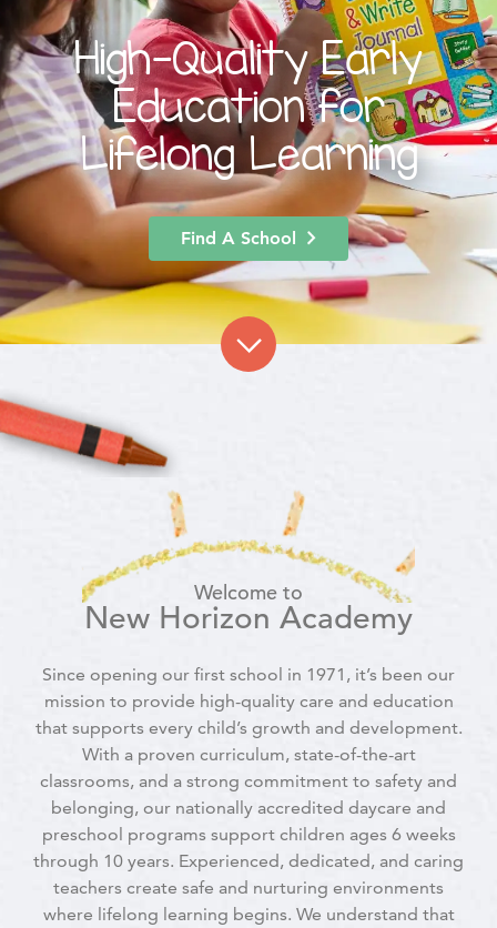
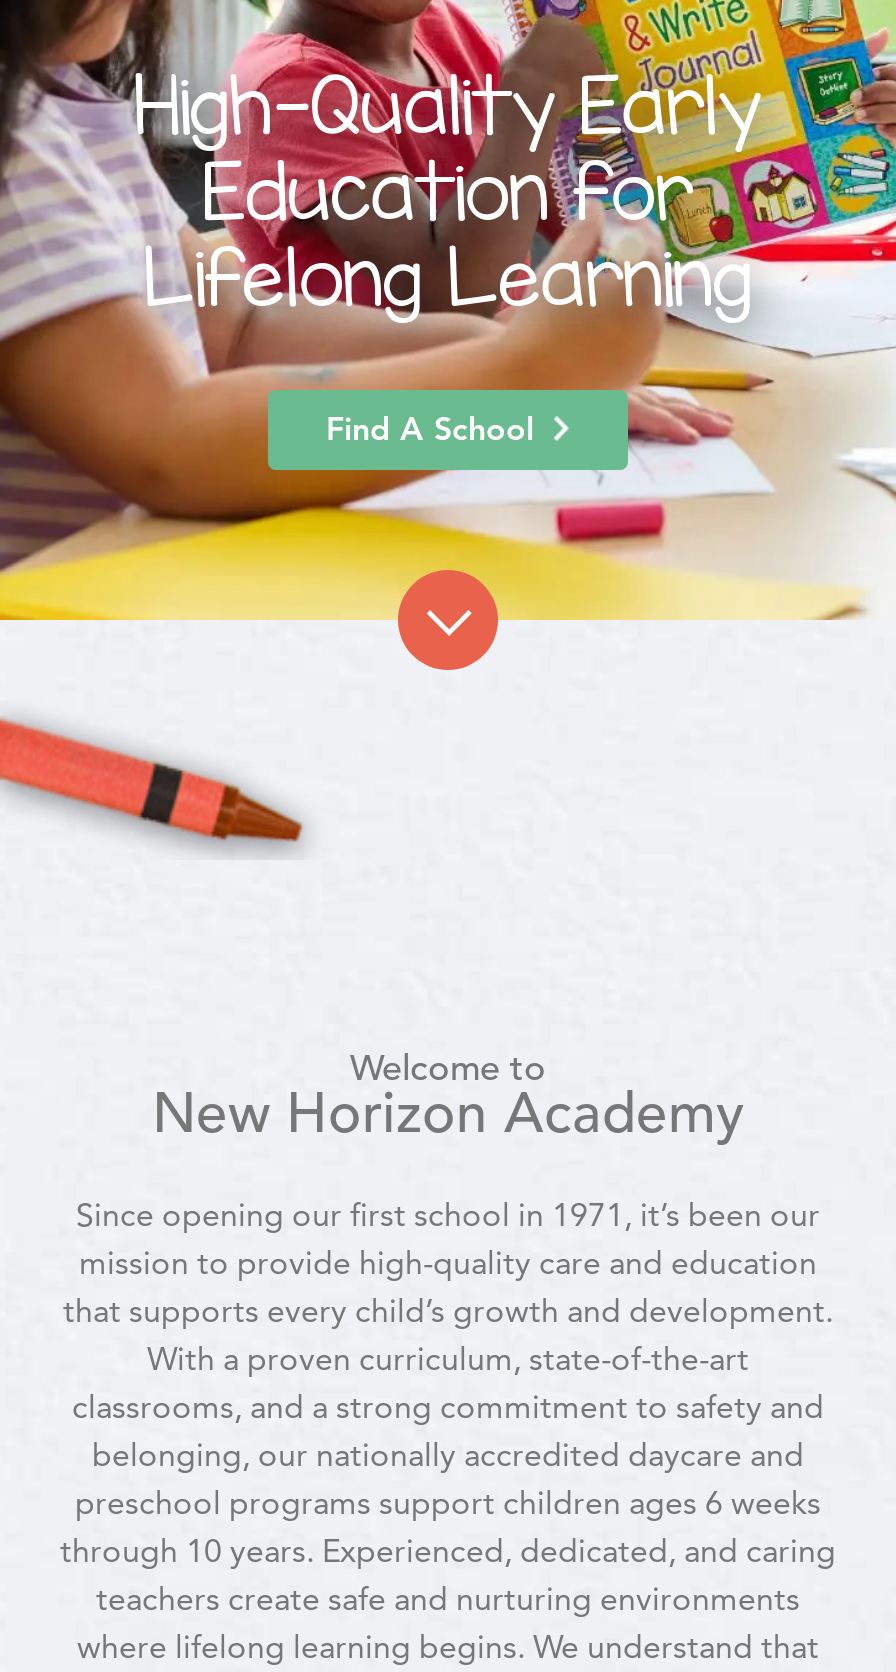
[81,491,415,597] [image] -> none

